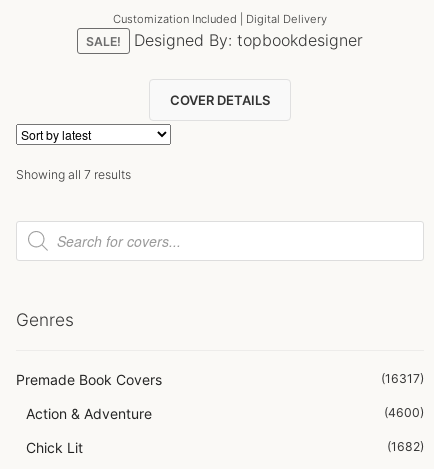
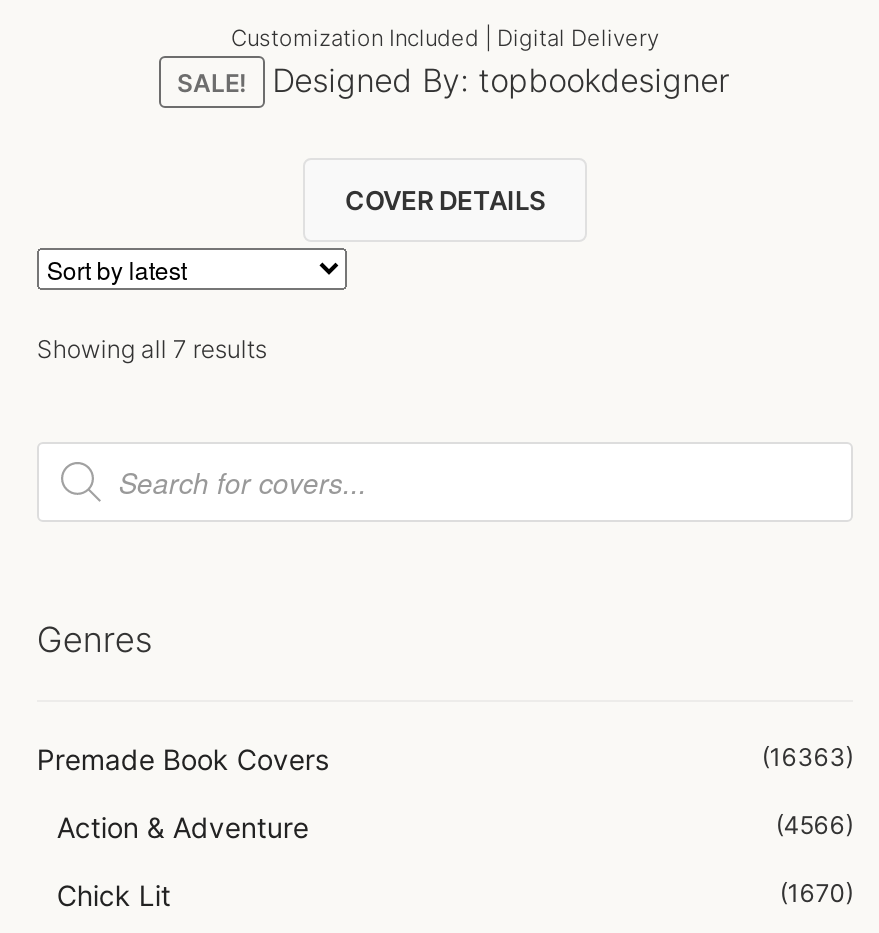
[381,371,424,386] (16317) -> [761,742,853,772] (16363)
[384,405,424,420] (4600) -> [775,810,853,840] (4566)
[387,439,424,454] (1682) -> [779,879,853,909] (1670)

